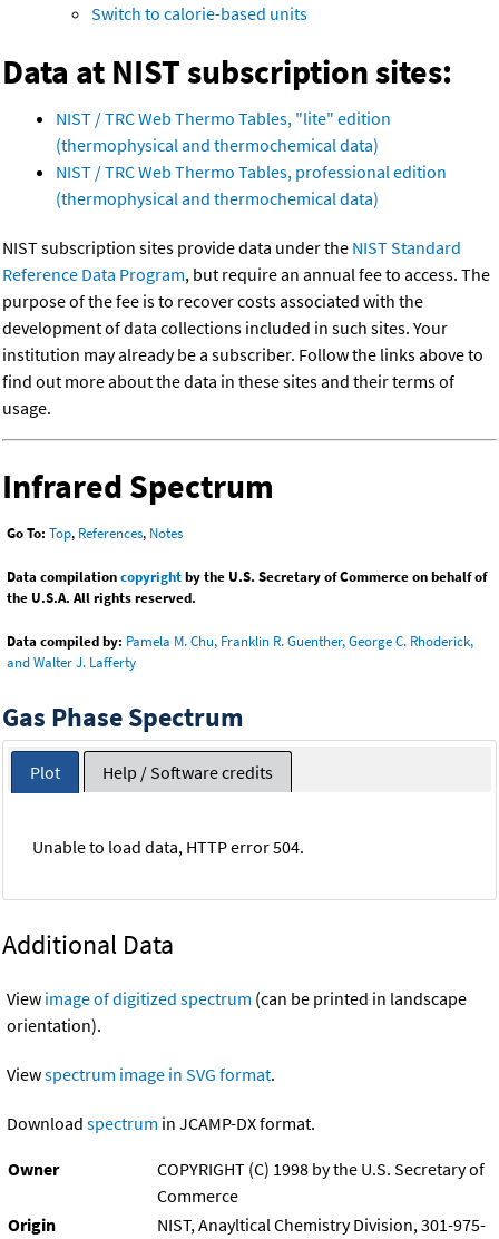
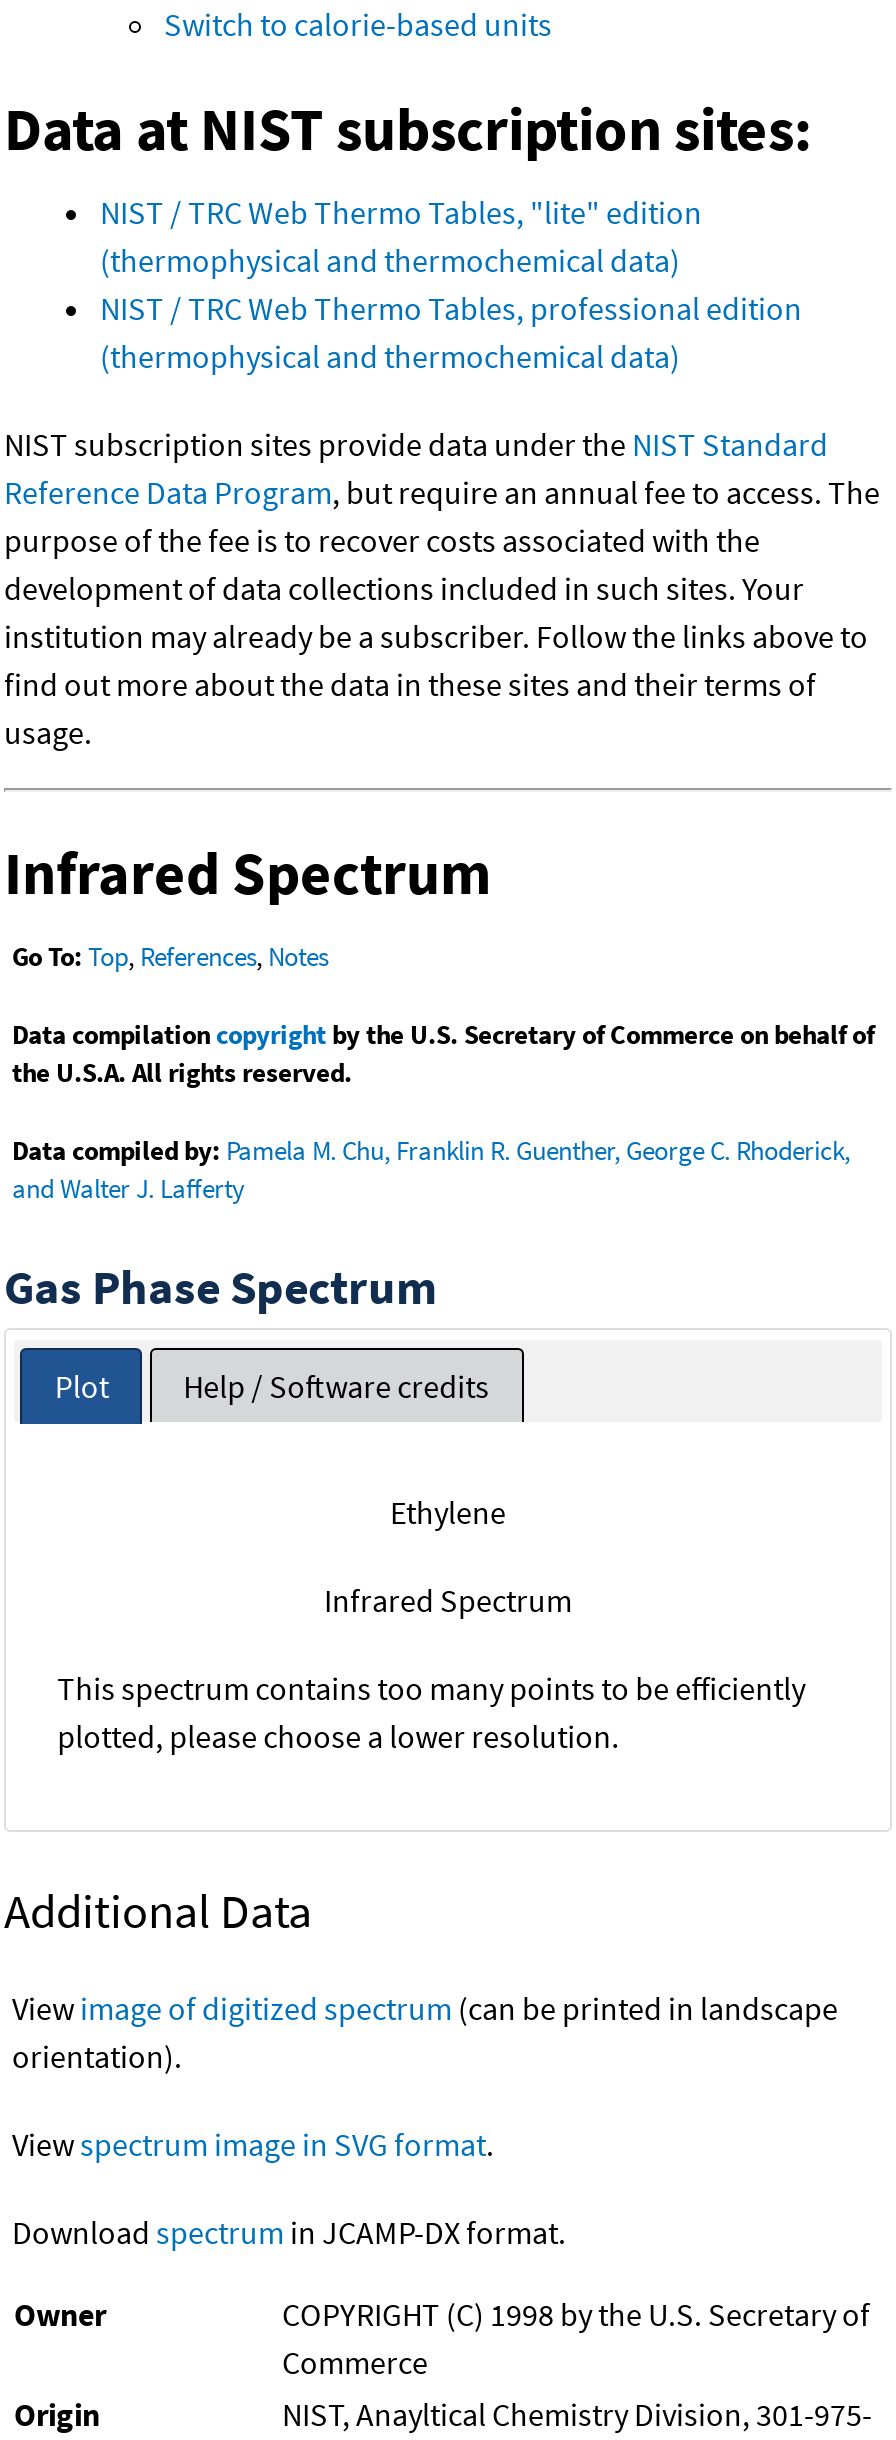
[32,836,304,858] Unable to load data, HTTP error 504. -> [57,1492,805,1756] Ethylene | Infrared Spectrum | This spectrum contains too many points to be efficiently | plotted, please choose a lower resolution.

